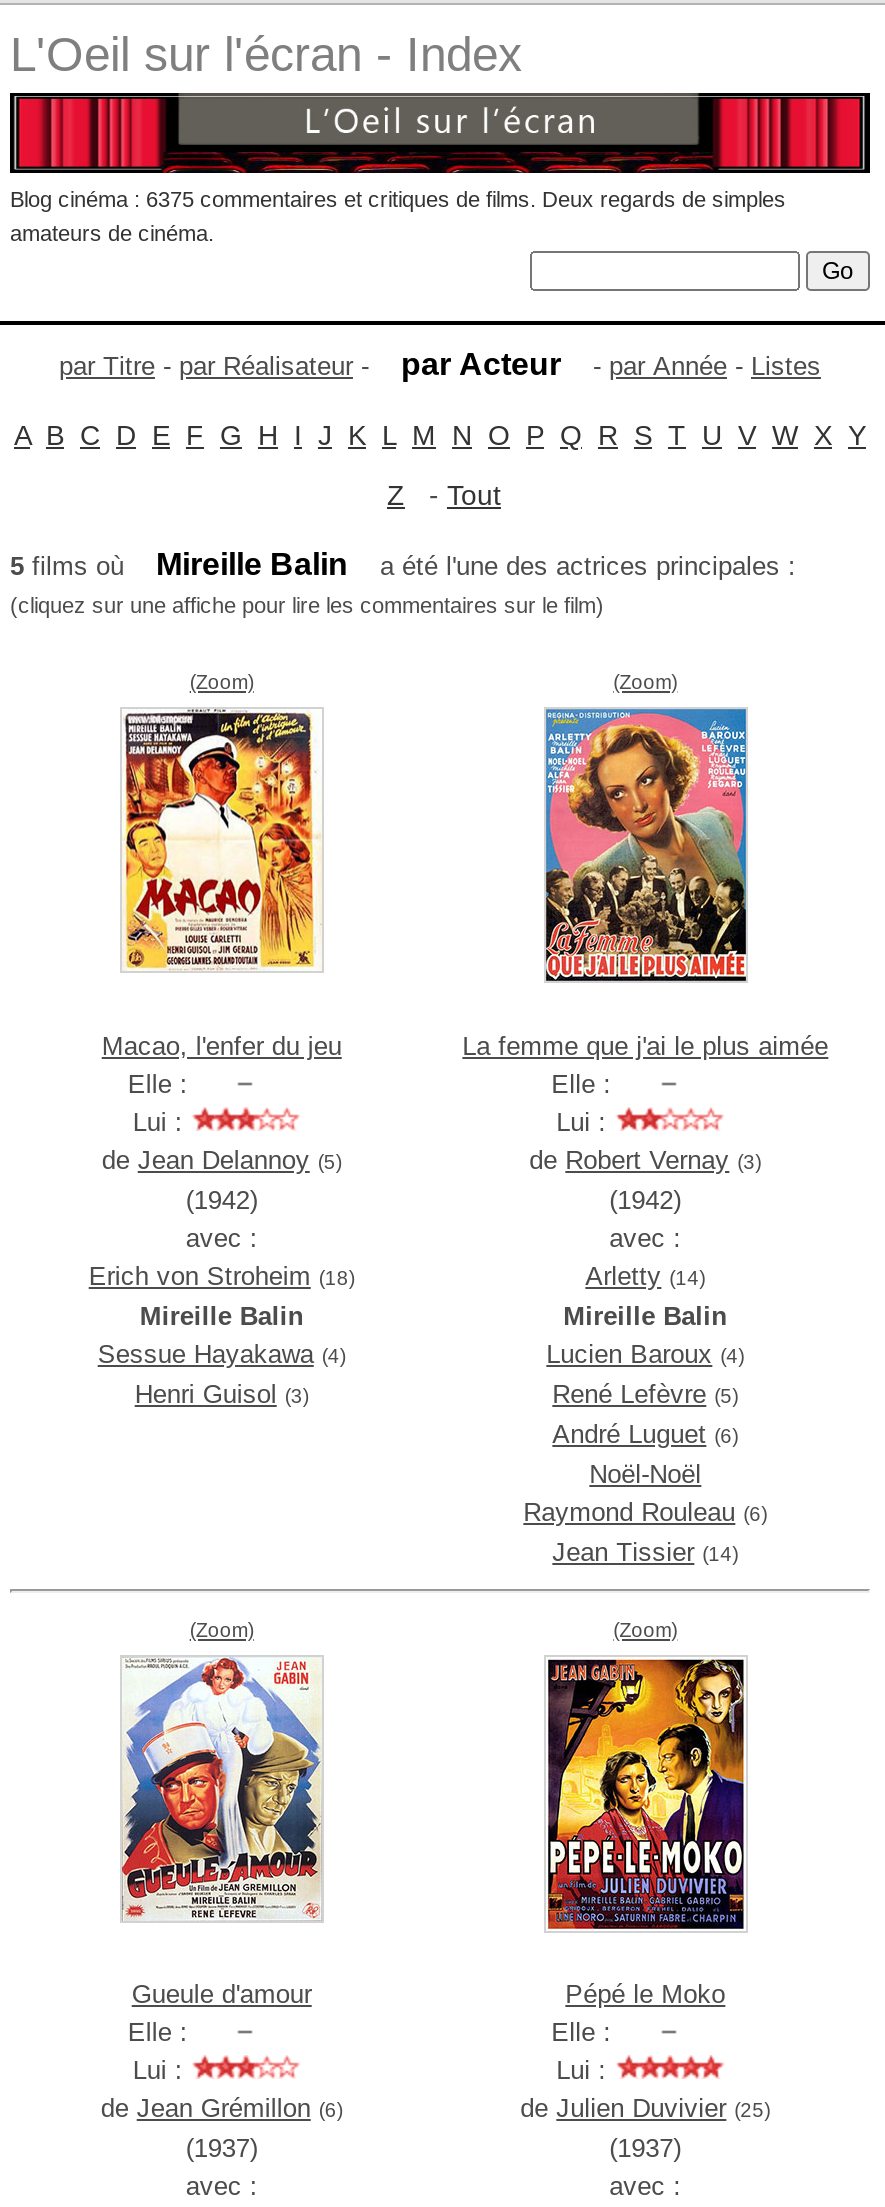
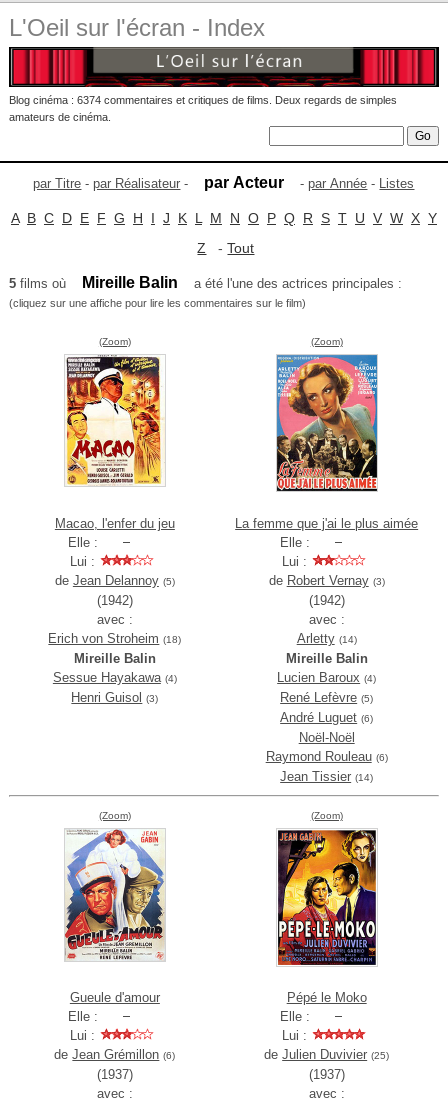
[10,187,786,211] Blog cinéma : 6375 commentaires et critiques de films. Deux regards de simples -> [9,94,397,106] Blog cinéma : 6374 commentaires et critiques de films. Deux regards de simples

